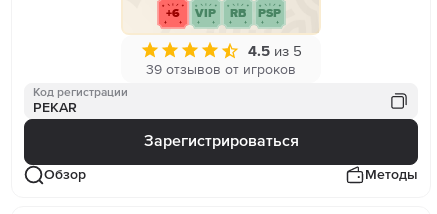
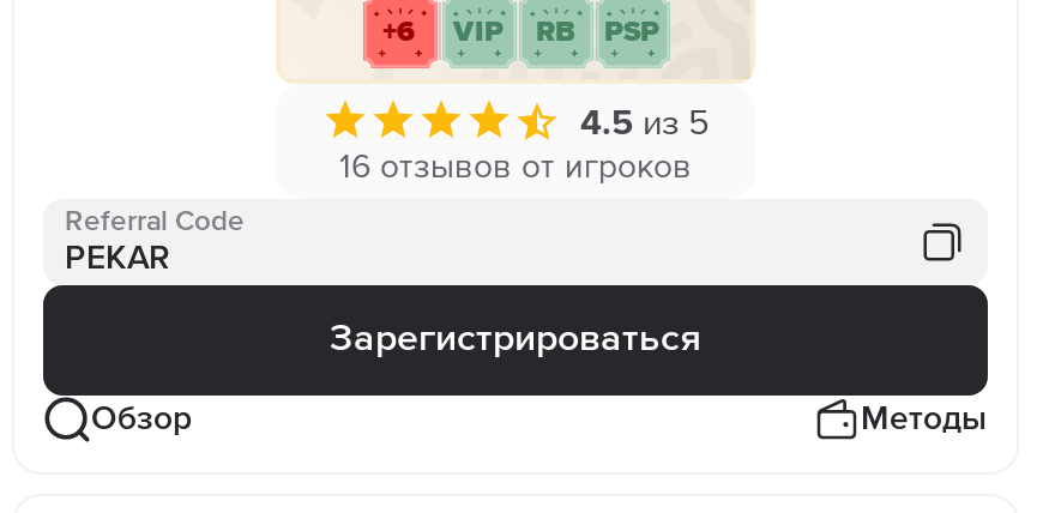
[146,61,296,77] 39 отзывов от игроков -> [339,147,692,185] 16 отзывов от игроков
[33,87,128,99] Код регистрации -> [65,209,245,238] Referral Code

